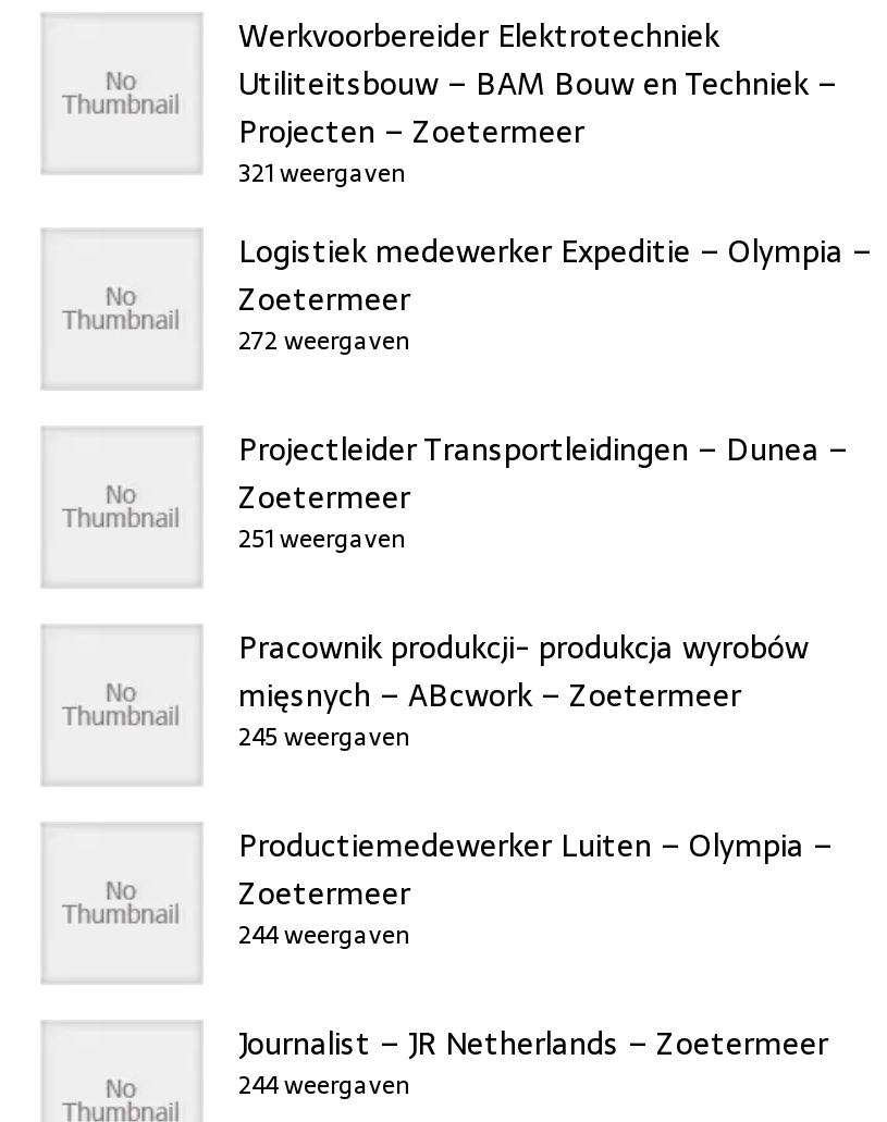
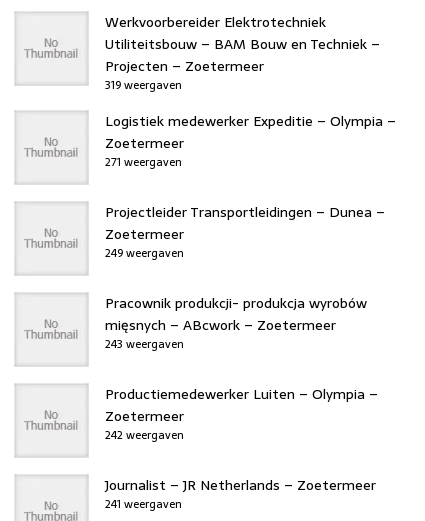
[238,153,406,193] 321 weergaven -> [105,76,182,94] 319 weergaven
[238,321,410,360] 272 weergaven -> [105,153,182,171] 271 weergaven
[238,519,406,558] 251 weergaven -> [105,244,184,262] 249 weergaven
[238,717,410,756] 245 weergaven -> [105,335,184,353] 243 weergaven
[238,915,410,954] 244 weergaven -> [105,426,184,444] 242 weergaven
[238,1065,410,1105] 244 weergaven -> [105,495,182,513] 241 weergaven

